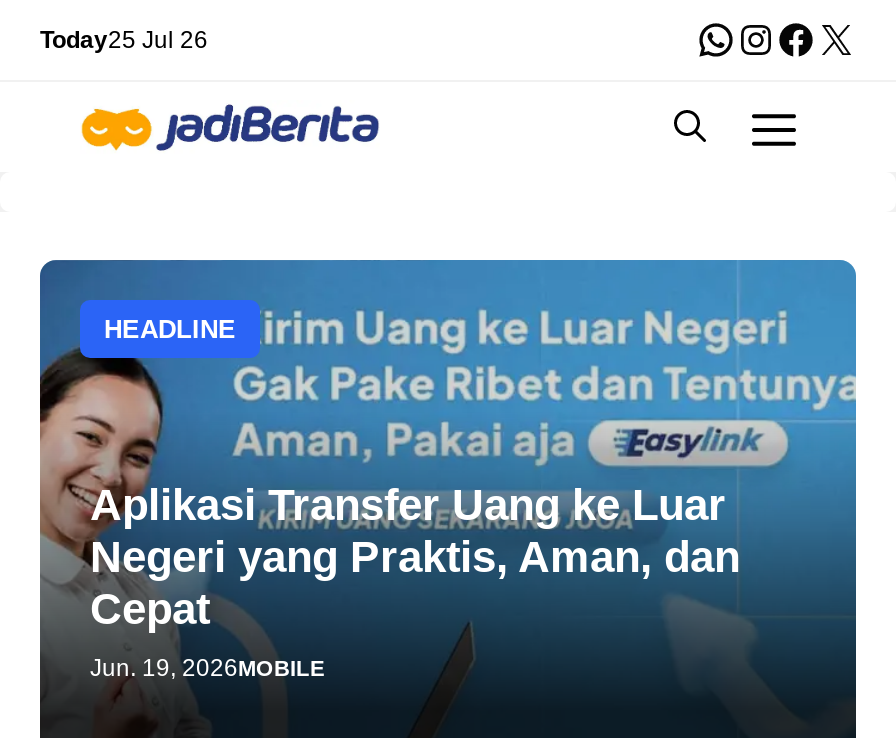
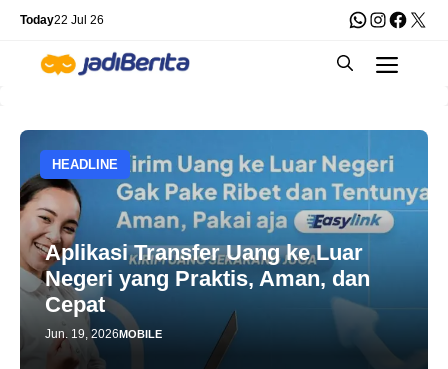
[40,26,208,54] Today25 Jul 26 -> [20,13,104,27] Today22 Jul 26

